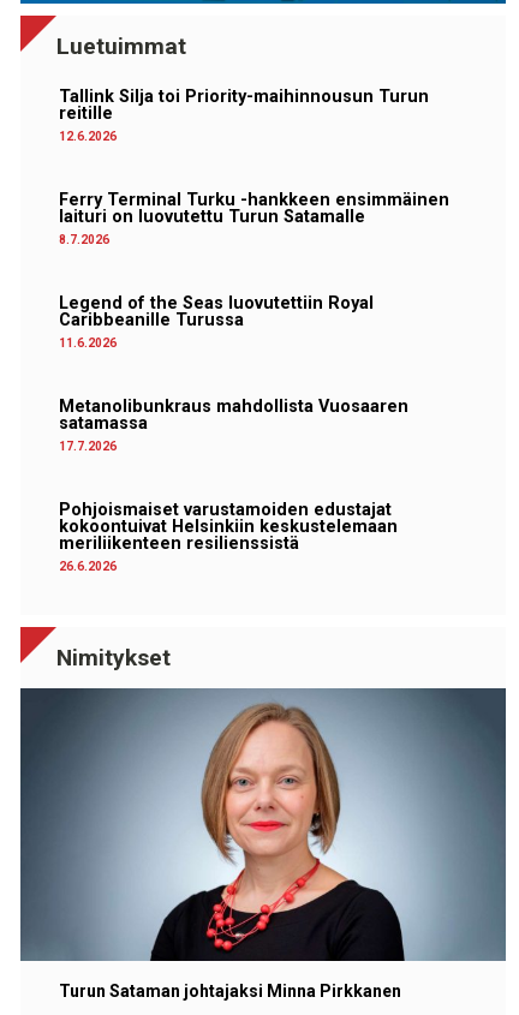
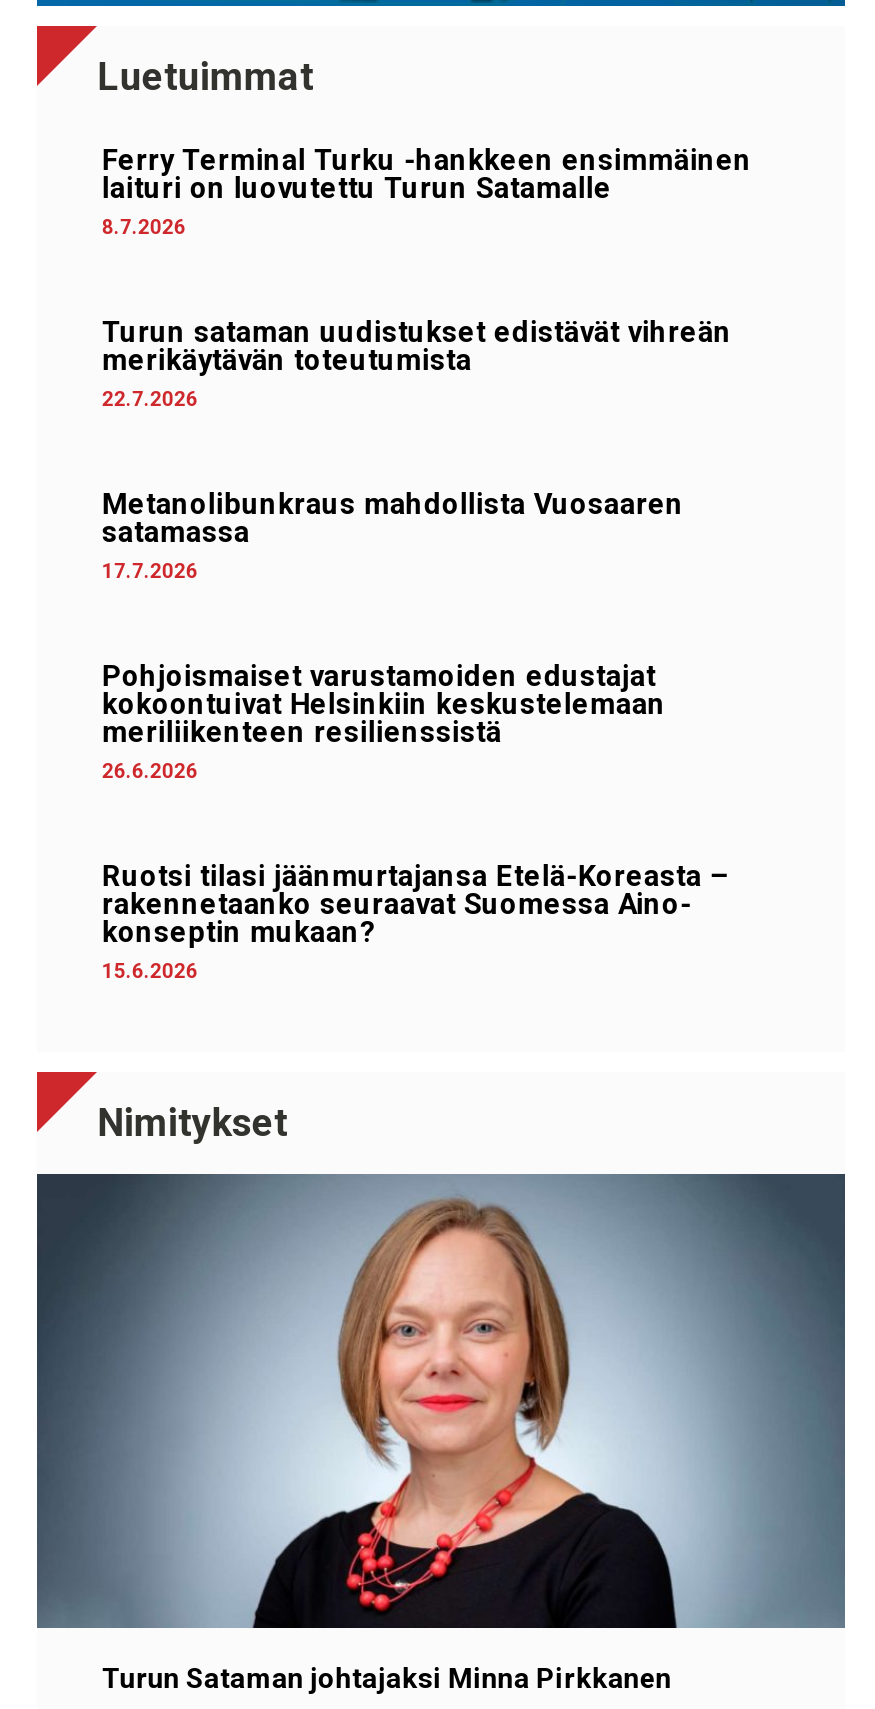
[59,86,429,143] Tallink Silja toi Priority-maihinnousun Turun | reitille | 12.6.2026 -> none
moved [59,190,450,246] -> [102,144,752,238]: Ferry Terminal Turku -hankkeen ensimmäinen | laituri on luovutettu Turun Satamalle | 8.7.2026
[59,293,374,349] Legend of the Seas luovutettiin Royal | Caribbeanille Turussa | 11.6.2026 -> [102,316,732,410] Turun sataman uudistukset edistävät vihreän | merikäytävän toteutumista | 22.7.2026
moved [59,396,409,573] -> [102,488,684,782]: Metanolibunkraus mahdollista Vuosaaren | satamassa | 17.7.2026 | Pohjoismaiset varustamoiden edustajat | kokoontuivat Helsinkiin keskustelemaan | meriliikenteen resilienssistä | 26.6.2026
none -> [102,860,728,982] Ruotsi tilasi jäänmurtajansa Etelä-Koreasta – | rakennetaanko seuraavat Suomessa Aino- | konseptin mukaan? | 15.6.2026

